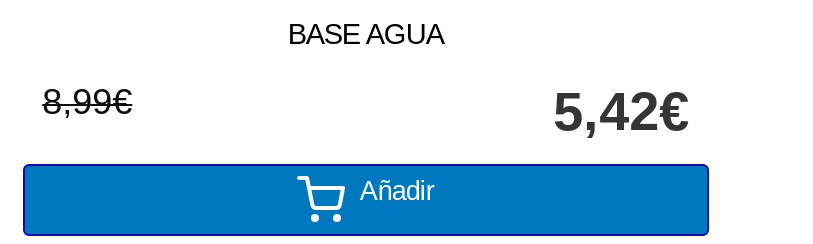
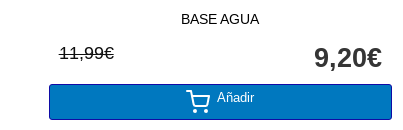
[42,83,132,123] 8,99€ -> [59,43,114,63] 11,99€
[553,83,689,143] 5,42€ -> [314,43,382,73] 9,20€

